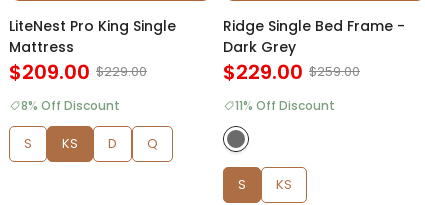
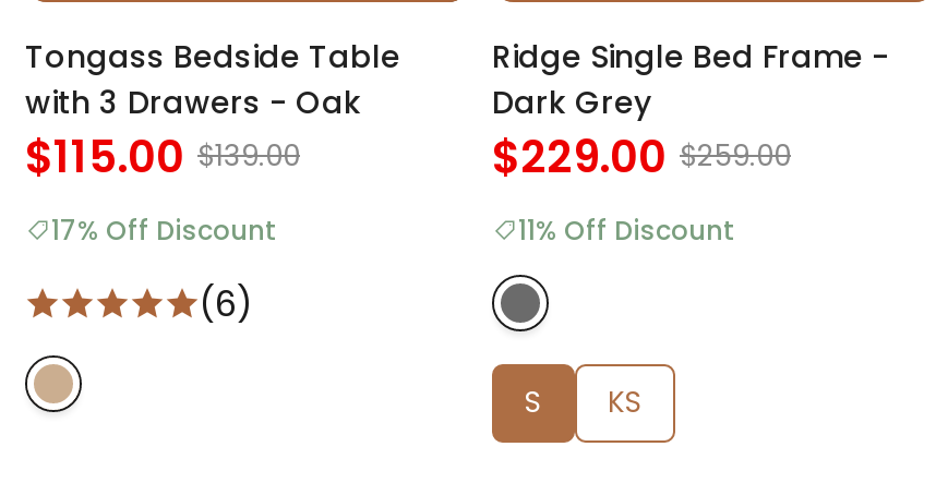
[9,16,176,114] LiteNest Pro King Single | Mattress | $229.00 | $209.00 | 8% Off Discount -> [25,36,400,249] Tongass Bedside Table | with 3 Drawers - Oak | $139.00 | $115.00 | 17% Off Discount
[24,134,158,153] S | KS | D | Q -> [200,280,254,330] (6)

